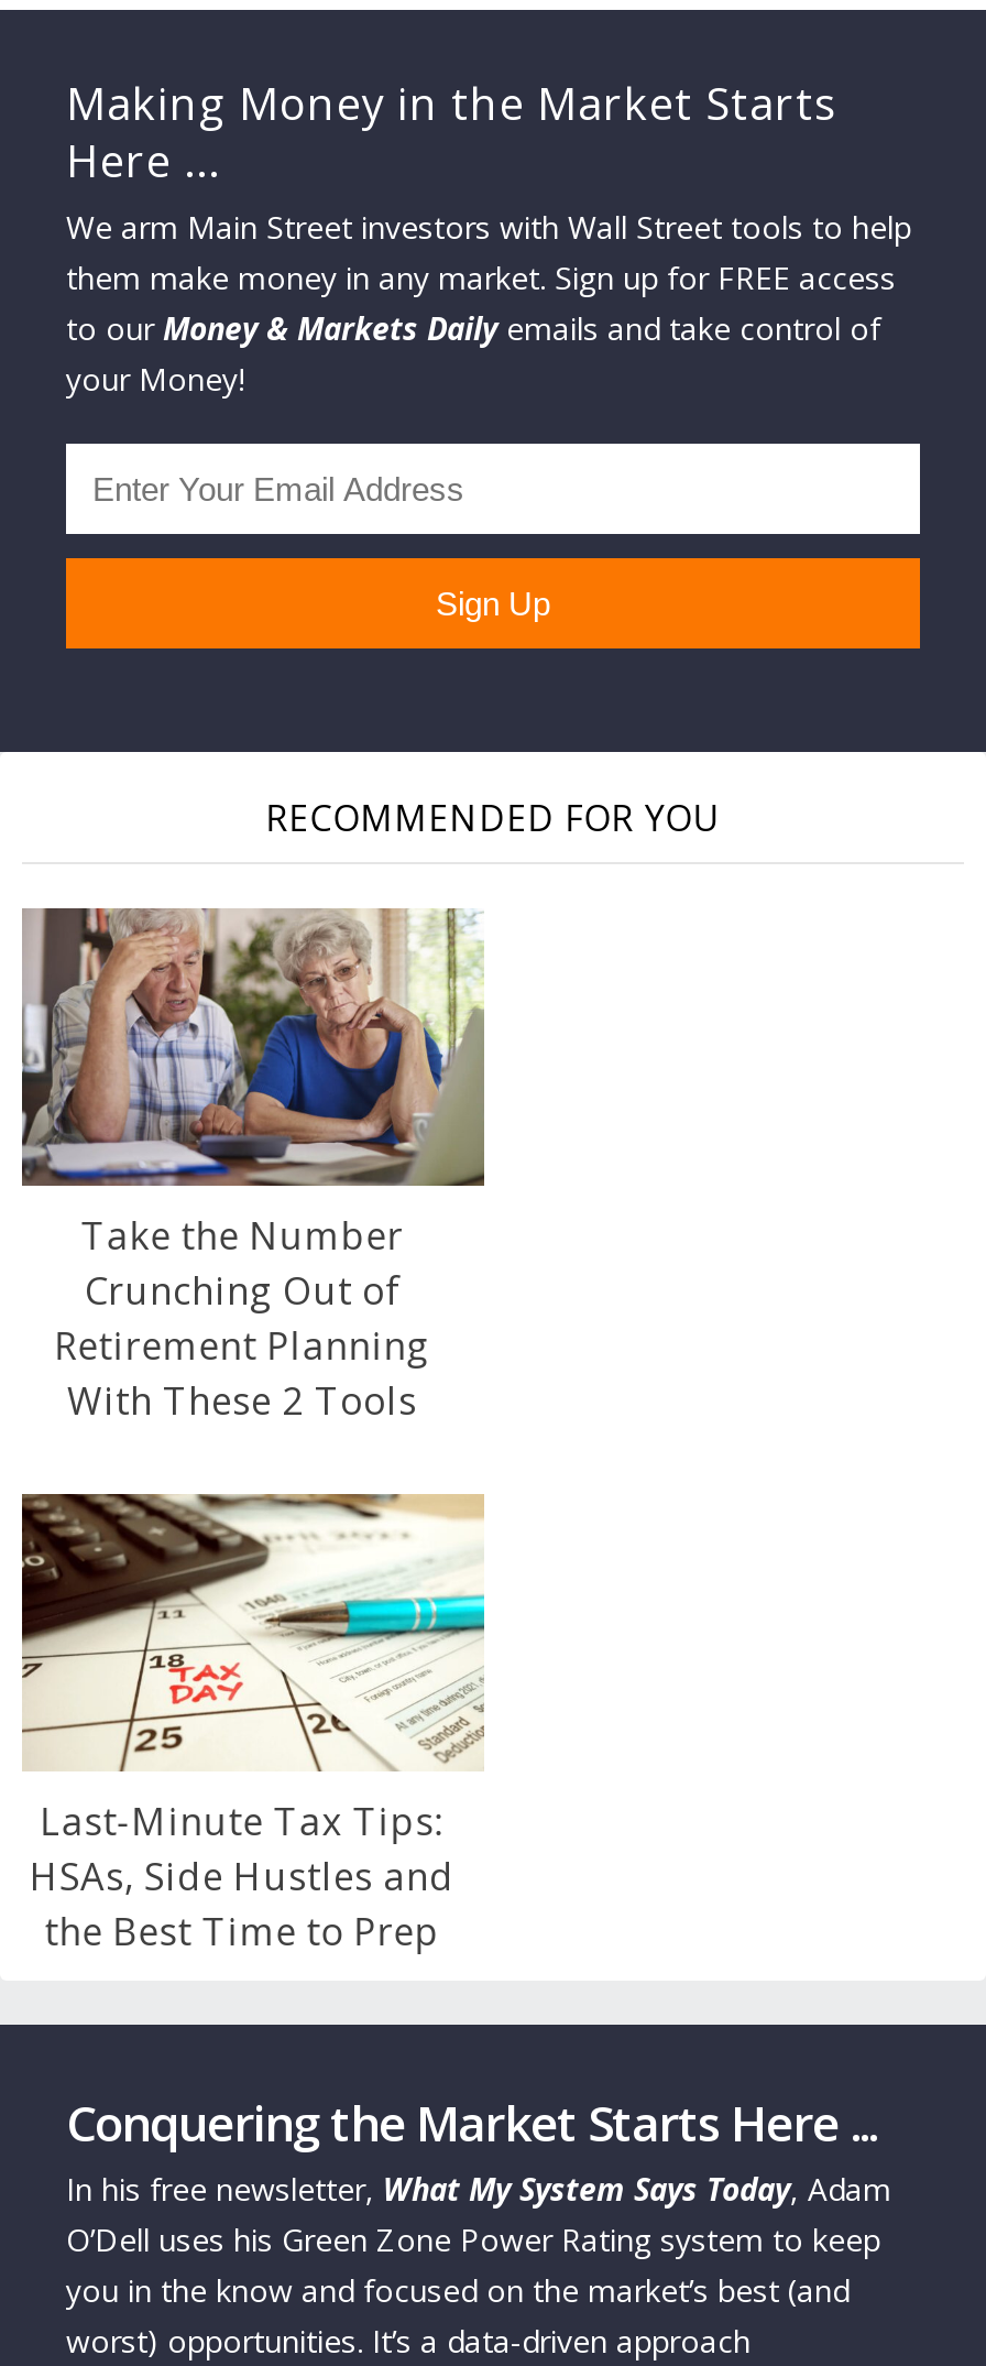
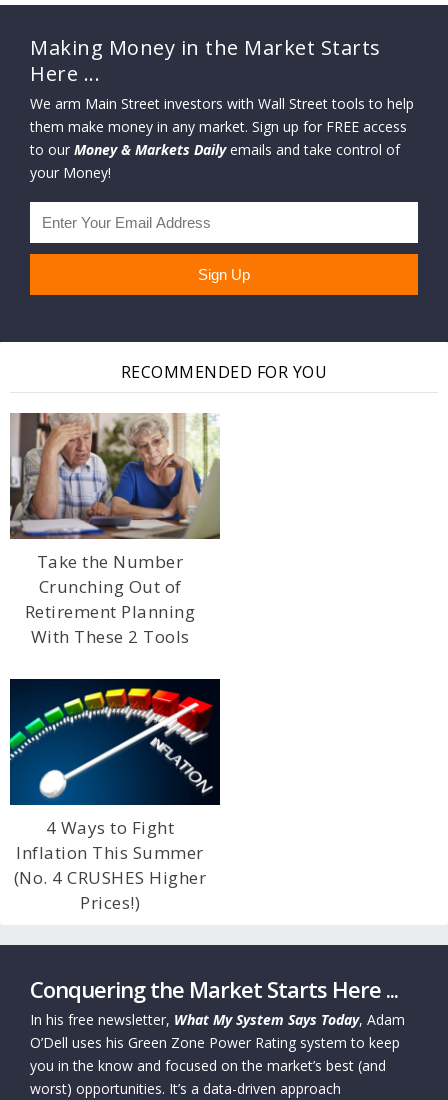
[20,1492,486,1956] [image] | Last-Minute Tax Tips: | HSAs, Side Hustles and | the Best Time to Prep -> [9,678,221,914] [image] | 4 Ways to Fight | Inflation This Summer | (No. 4 CRUSHES Higher | Prices!)

